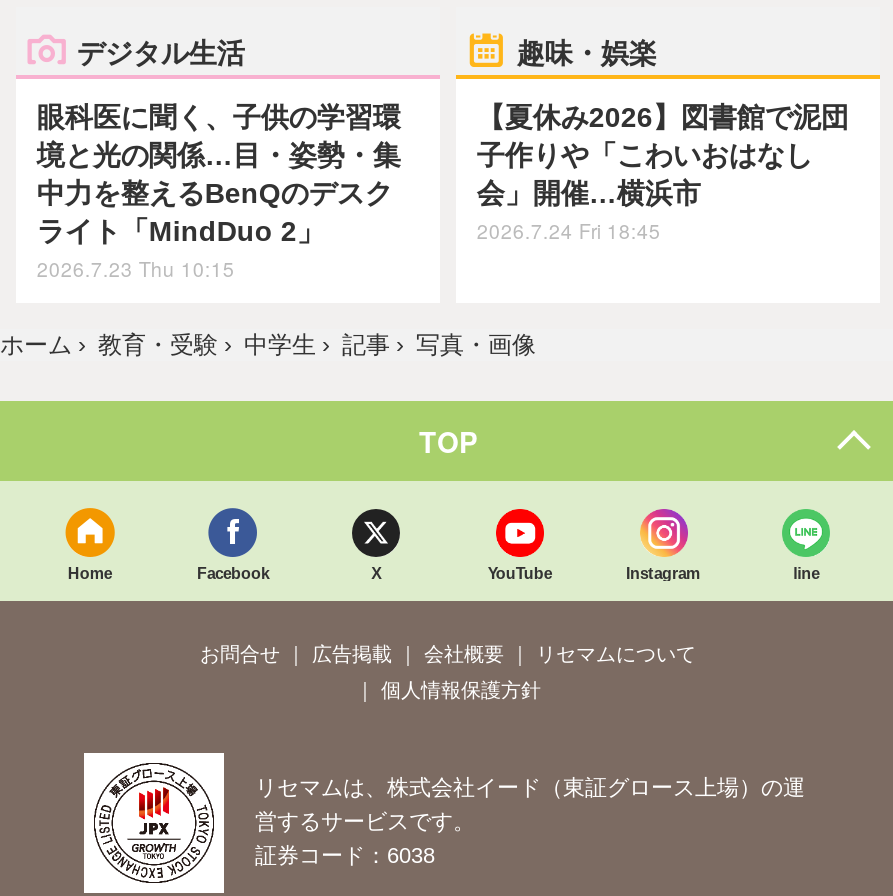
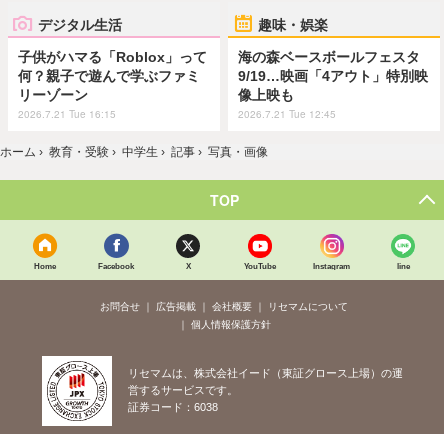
[37,102,401,284] 眼科医に聞く、子供の学習環 | 境と光の関係…目・姿勢・集 | 中力を整えるBenQのデスク | ライト「MindDuo 2」 | 2026.7.23 Thu 10:15 -> [18,49,207,121] 子供がハマる「Roblox」って | 何？親子で遊んで学ぶファミ | リーゾーン | 2026.7.21 Tue 16:15
[477,102,849,246] 【夏休み2026】図書館で泥団 | 子作りや「こわいおはなし | 会」開催…横浜市 | 2026.7.24 Fri 18:45 -> [238,49,428,121] 海の森ベースボールフェスタ | 9/19…映画「4アウト」特別映 | 像上映も | 2026.7.21 Tue 12:45

